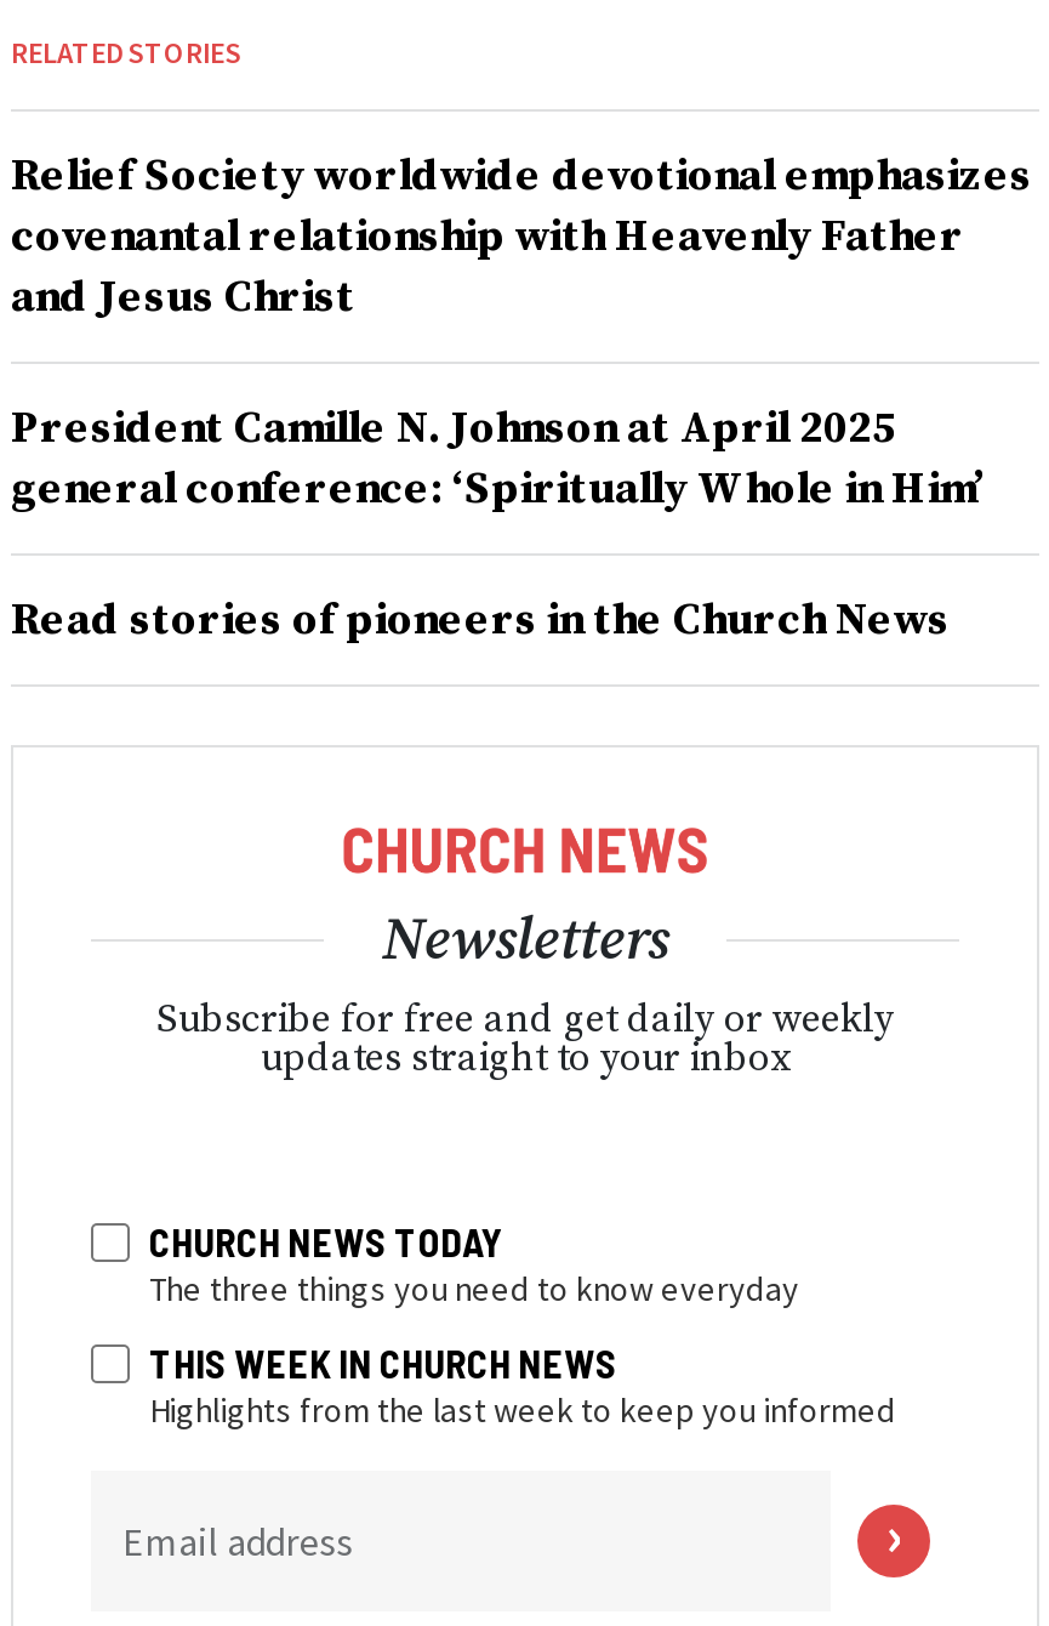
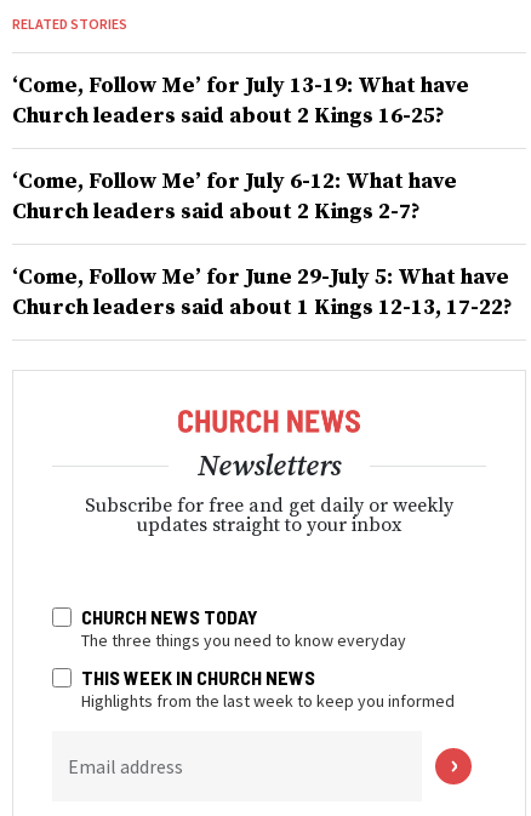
[11,148,1032,325] Relief Society worldwide devotional emphasizes | covenantal relationship with Heavenly Father | and Jesus Christ -> [12,71,469,129] ‘Come, Follow Me’ for July 13-19: What have | Church leaders said about 2 Kings 16-25?
[11,401,986,517] President Camille N. Johnson at April 2025 | general conference: ‘Spiritually Whole in Him’ -> [12,167,457,225] ‘Come, Follow Me’ for July 6-12: What have | Church leaders said about 2 Kings 2-7?
[11,592,950,648] Read stories of pioneers in the Church News -> [12,263,513,321] ‘Come, Follow Me’ for June 29-July 5: What have | Church leaders said about 1 Kings 12-13, 17-22?

